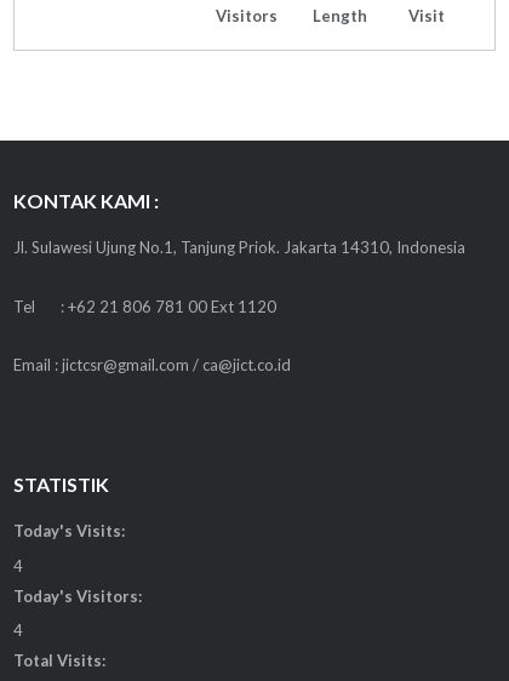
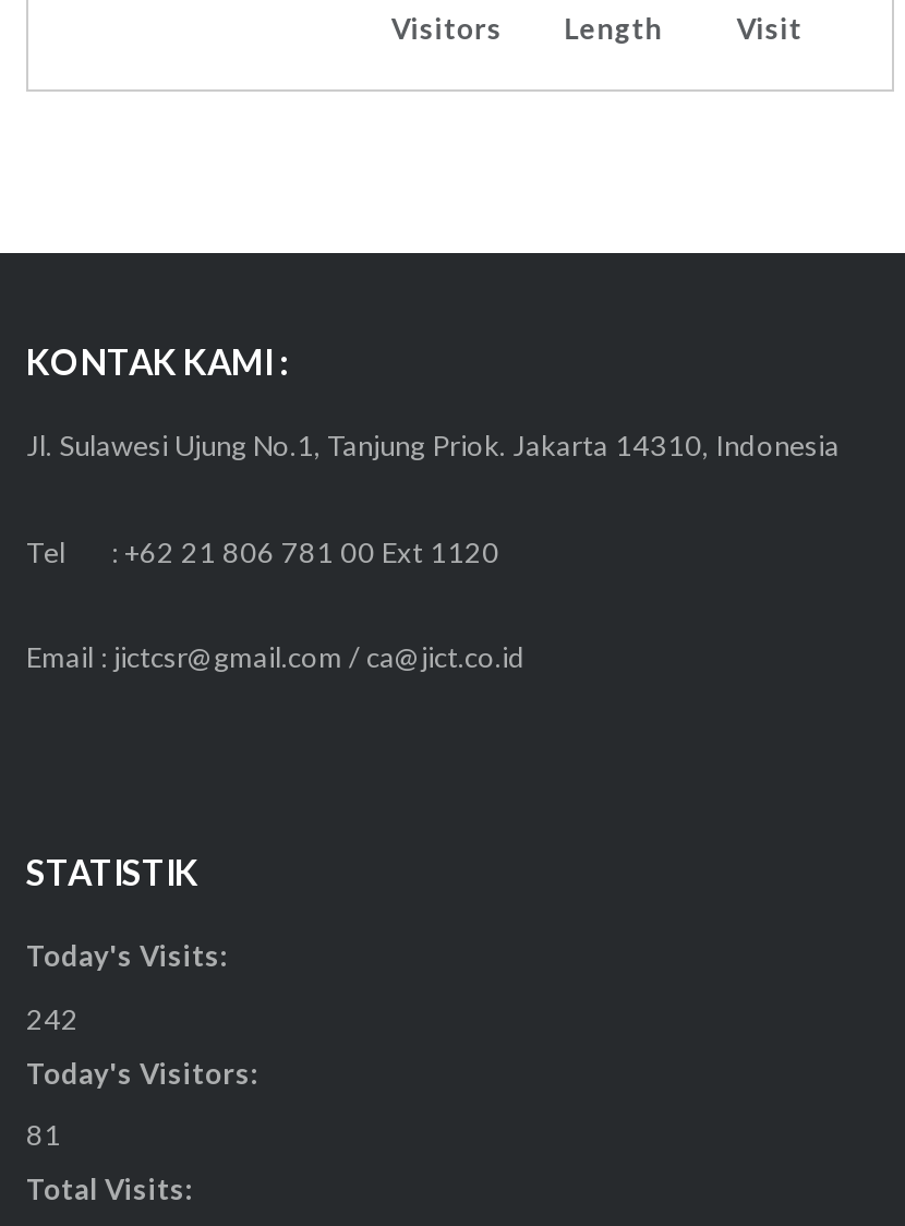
[13,556,23,575] 4 -> [26,1000,79,1035] 242
[13,620,23,640] 4 -> [26,1116,61,1151] 81

